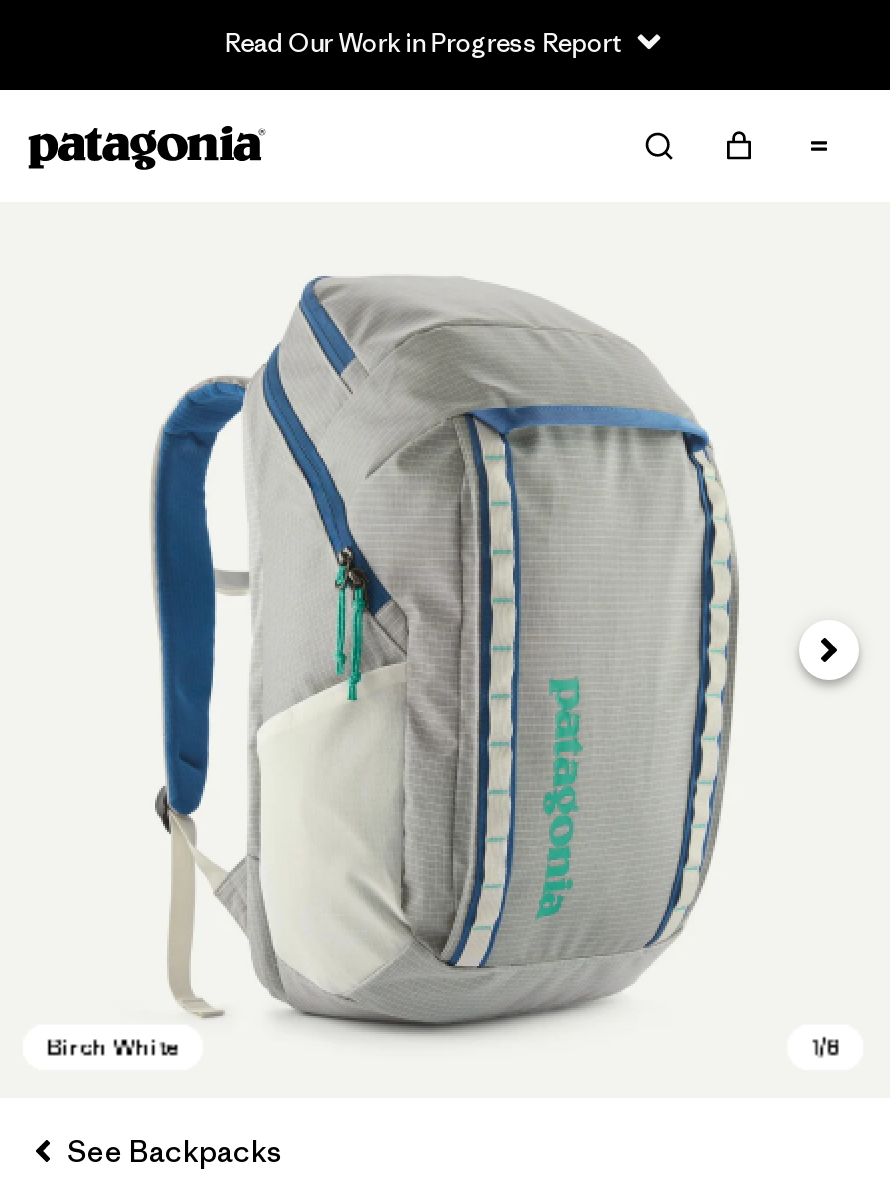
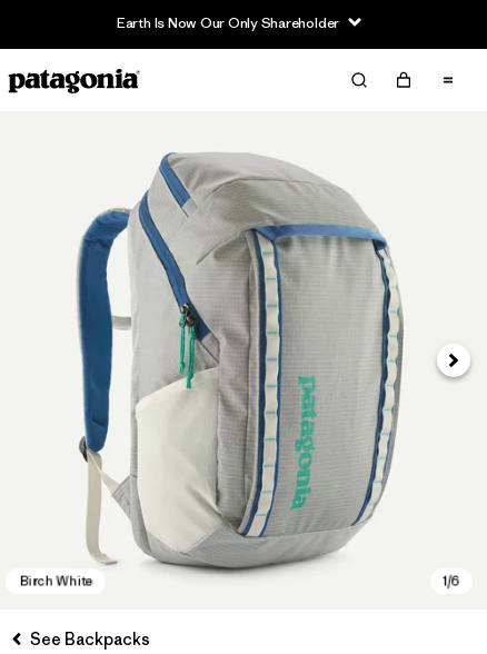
[225,25,621,59] Read Our Work in Progress Report -> [117,13,339,32] Earth Is Now Our Only Shareholder

